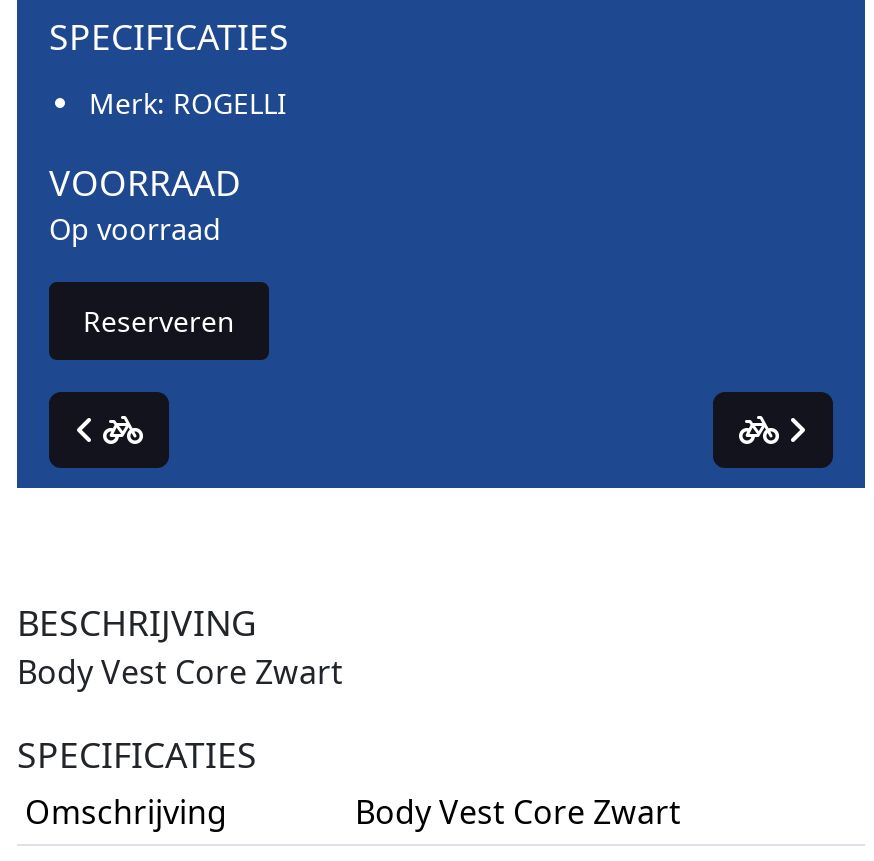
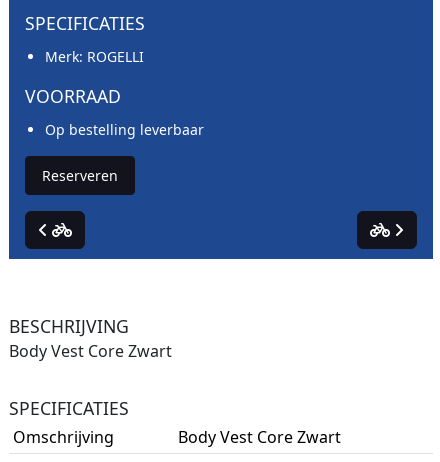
[49,210,221,248] Op voorraad -> [45,120,204,139] Op bestelling leverbaar

